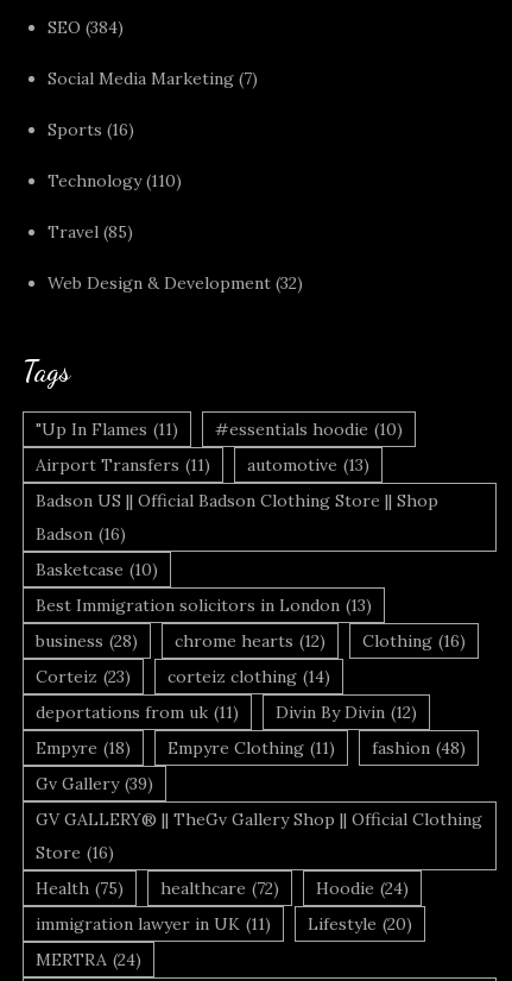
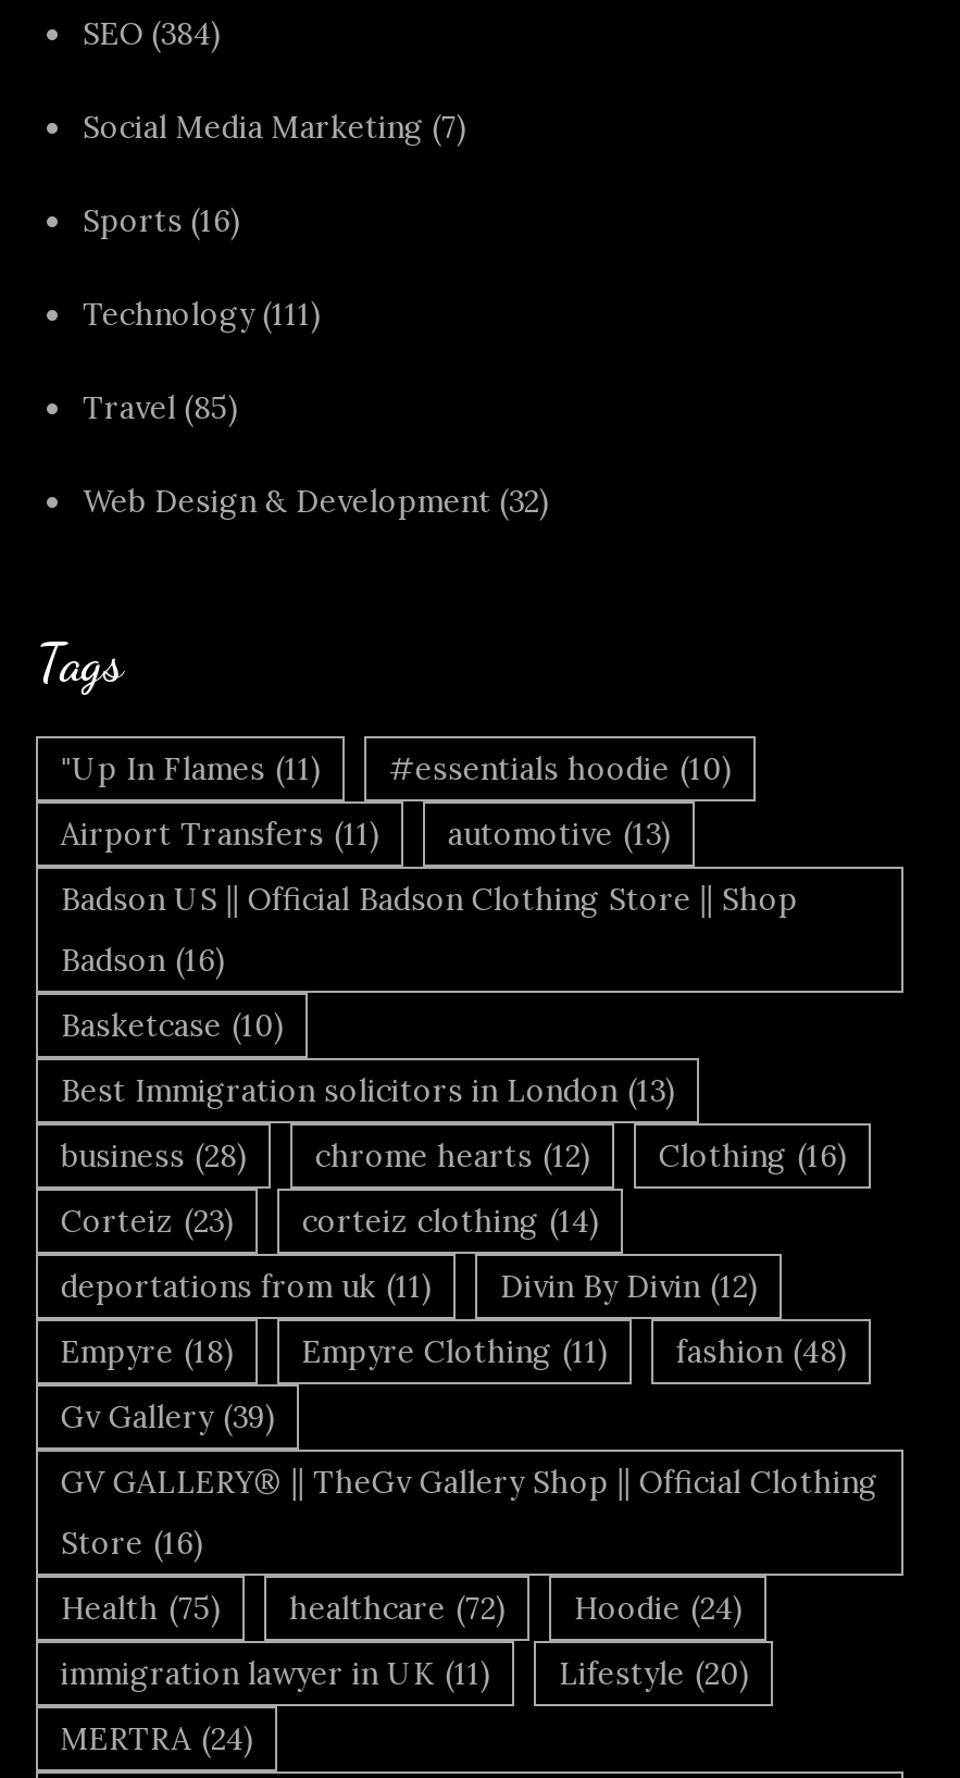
[48,170,182,192] Technology (110) -> [82,295,322,334] Technology (111)

